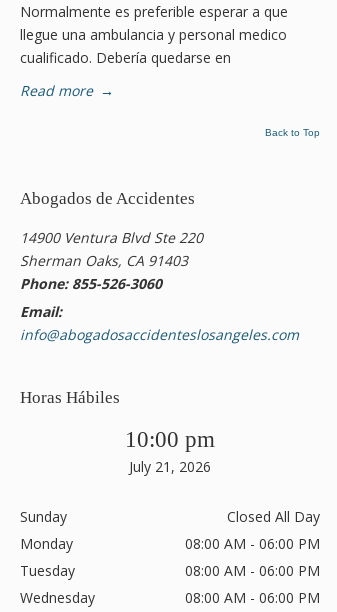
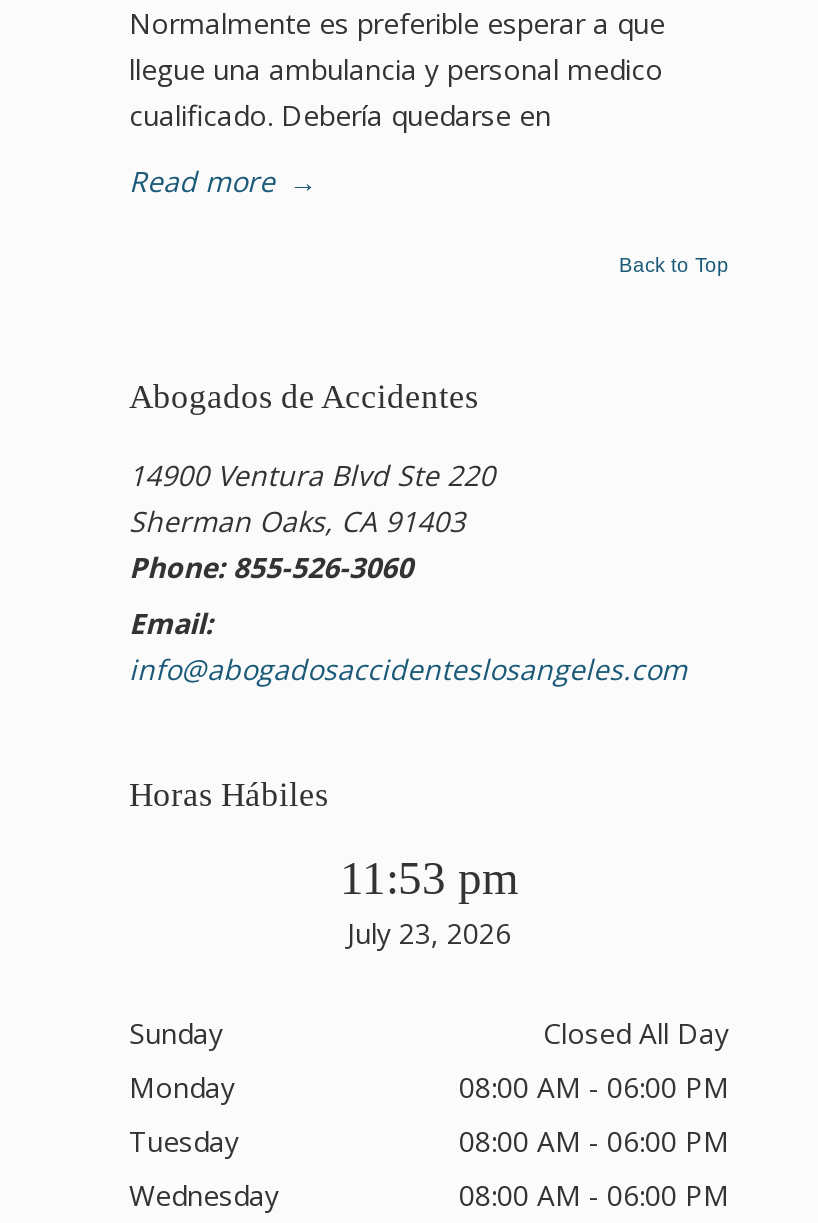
[125,426,215,452] 10:00 pm -> [340,852,518,904] 11:53 pm
[129,457,211,476] July 21, 2026 -> [347,914,511,952] July 23, 2026

